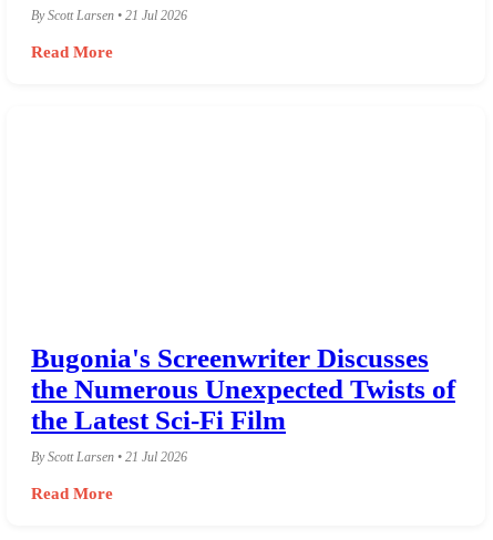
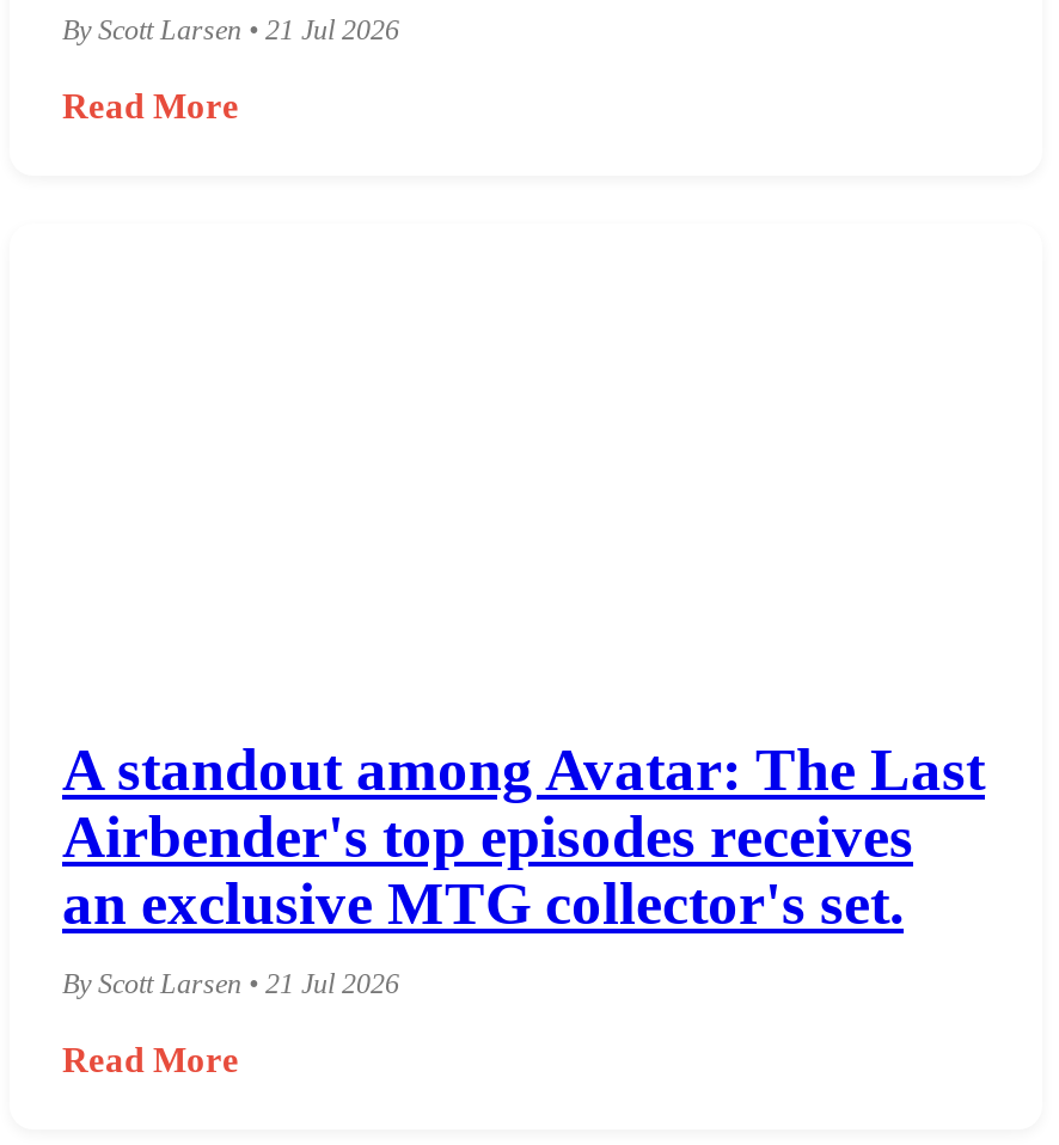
[31,343,455,435] Bugonia's Screenwriter Discusses | the Numerous Unexpected Twists of | the Latest Sci-Fi Film -> [62,738,985,937] A standout among Avatar: The Last | Airbender's top episodes receives | an exclusive MTG collector's set.

